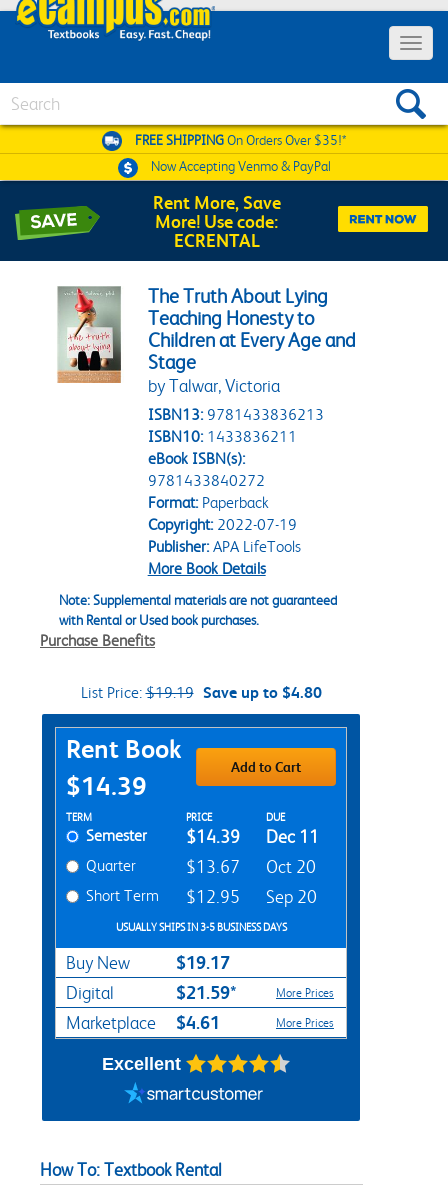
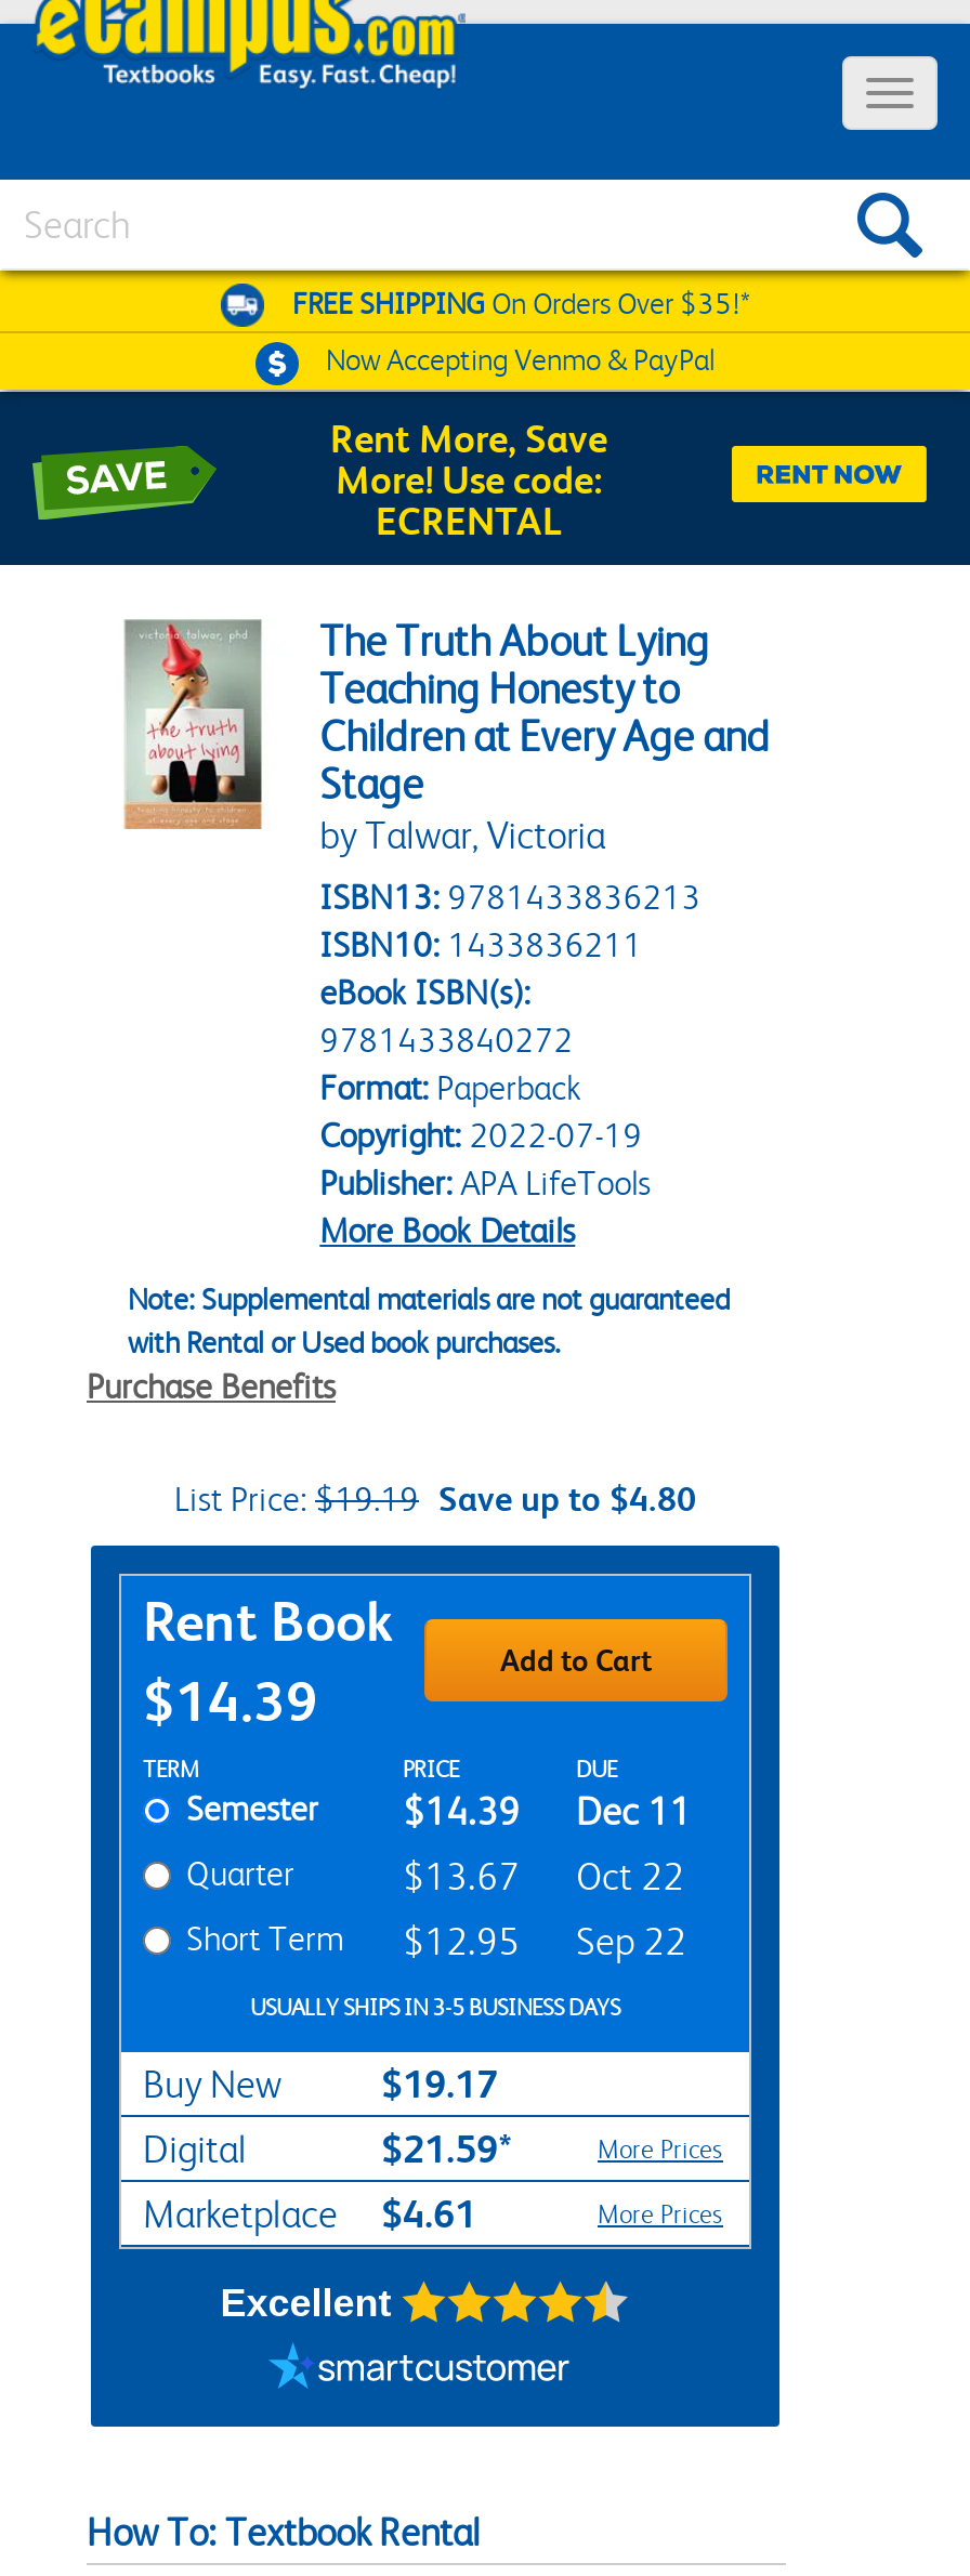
[186,857,316,877] $13.67 Oct 20 -> [403,1855,684,1898] $13.67 Oct 22
[86,886,317,907] Short Term $12.95 Sep 20 -> [186,1917,686,1963] Short Term $12.95 Sep 22

